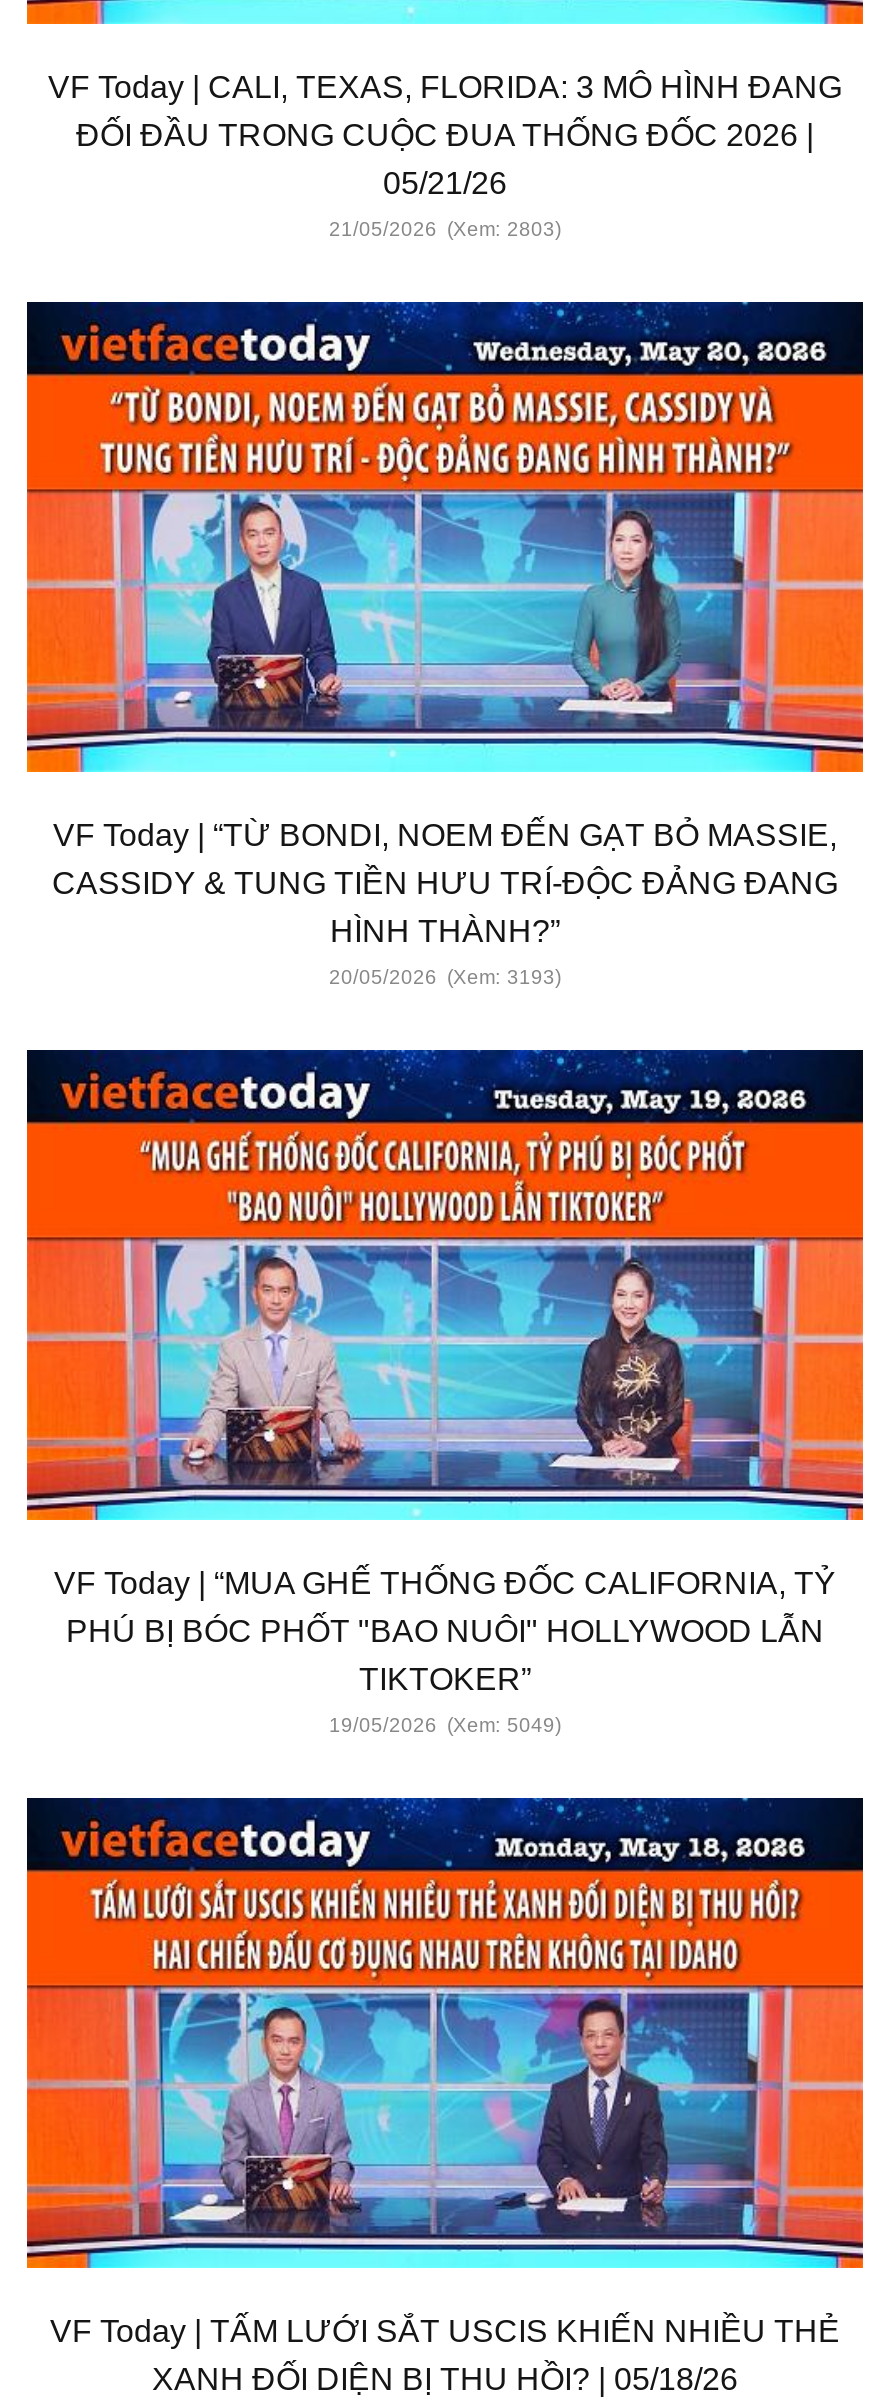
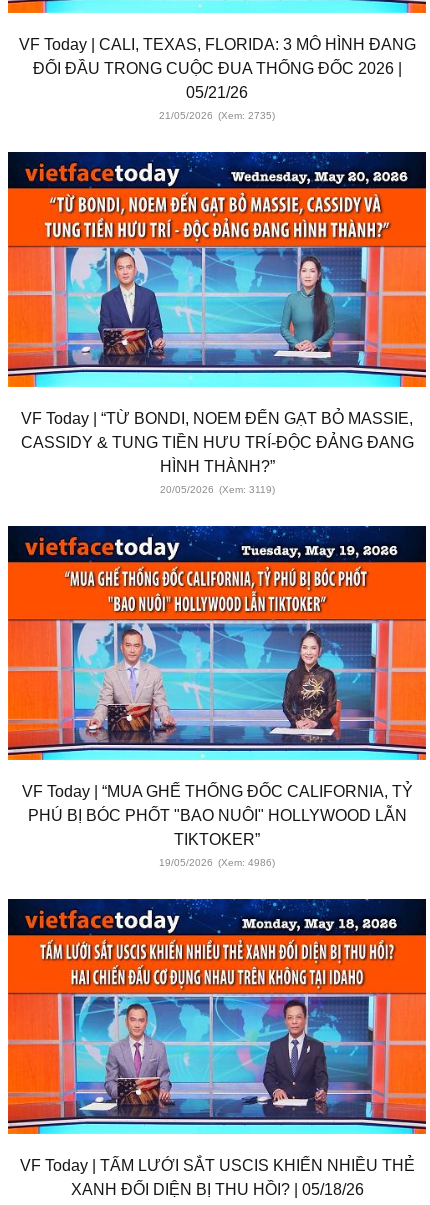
[329,219,561,241] 21/05/2026 (Xem: 2803) -> [159,110,275,121] 21/05/2026 (Xem: 2735)
[329,967,561,989] 20/05/2026 (Xem: 3193) -> [159,483,274,494] 20/05/2026 (Xem: 3119)
[329,1715,561,1737] 19/05/2026 (Xem: 5049) -> [159,857,275,868] 19/05/2026 (Xem: 4986)

